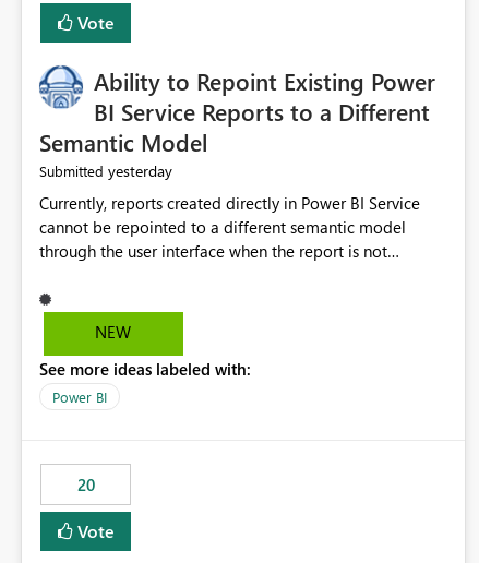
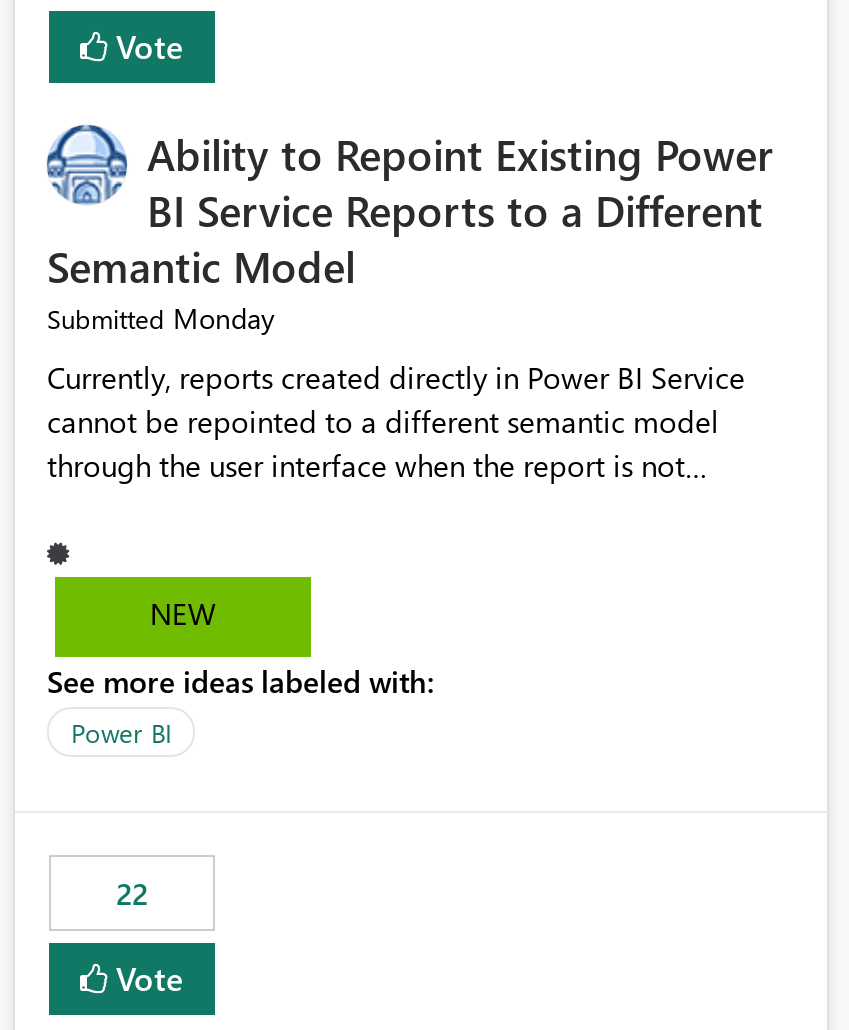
[39,161,172,182] Submitted yesterday -> [47,300,275,338] Submitted Monday
[77,474,94,496] 20 -> [116,874,148,914] 22

